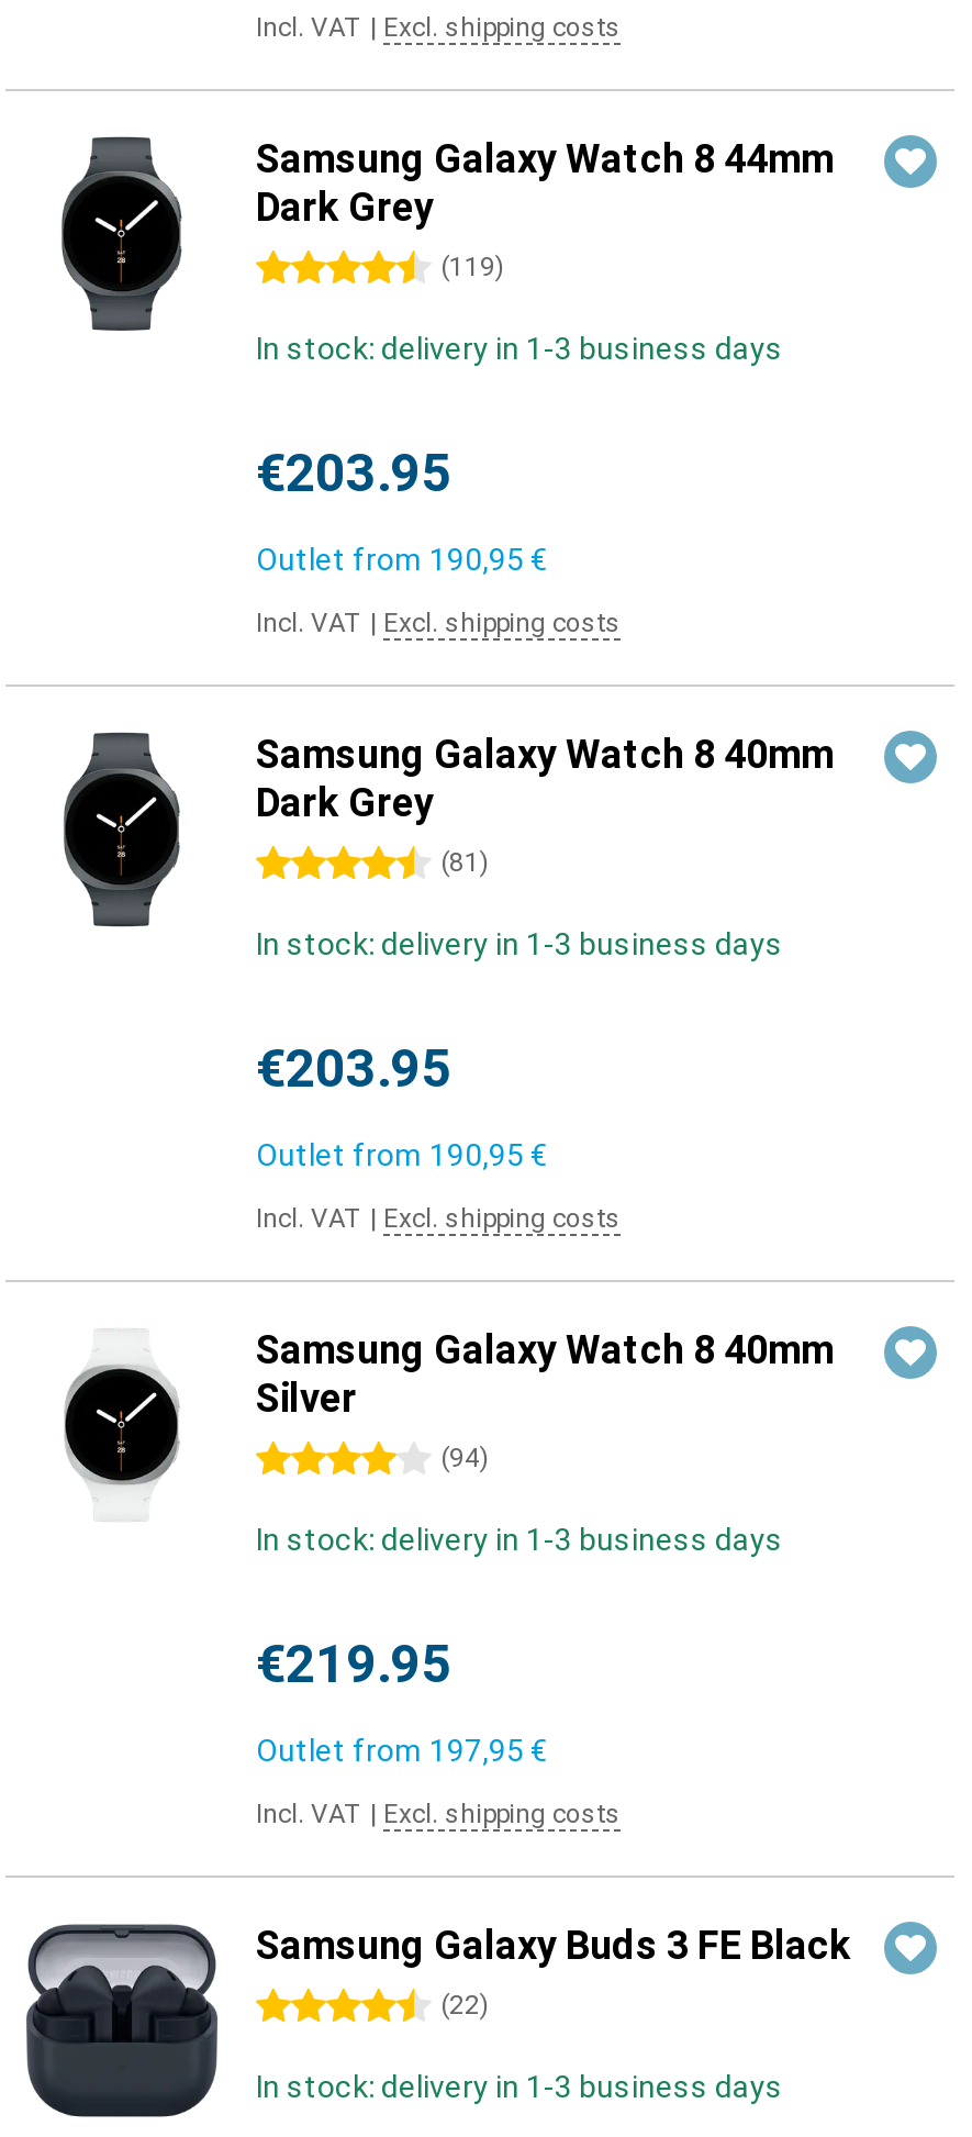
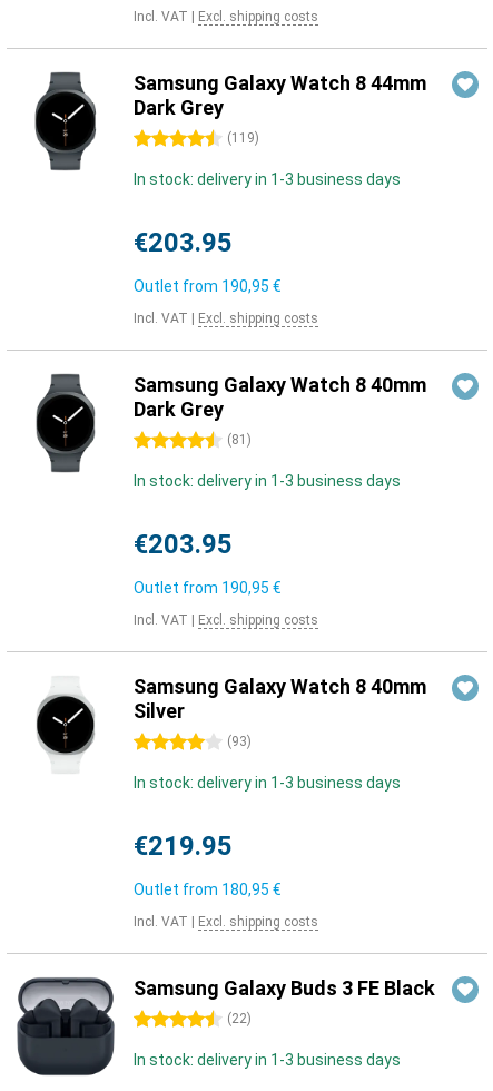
[440,1443,489,1473] (94) -> [227,734,252,749] (93)
[256,1733,548,1768] Outlet from 197,95 € -> [134,881,282,898] Outlet from 180,95 €

